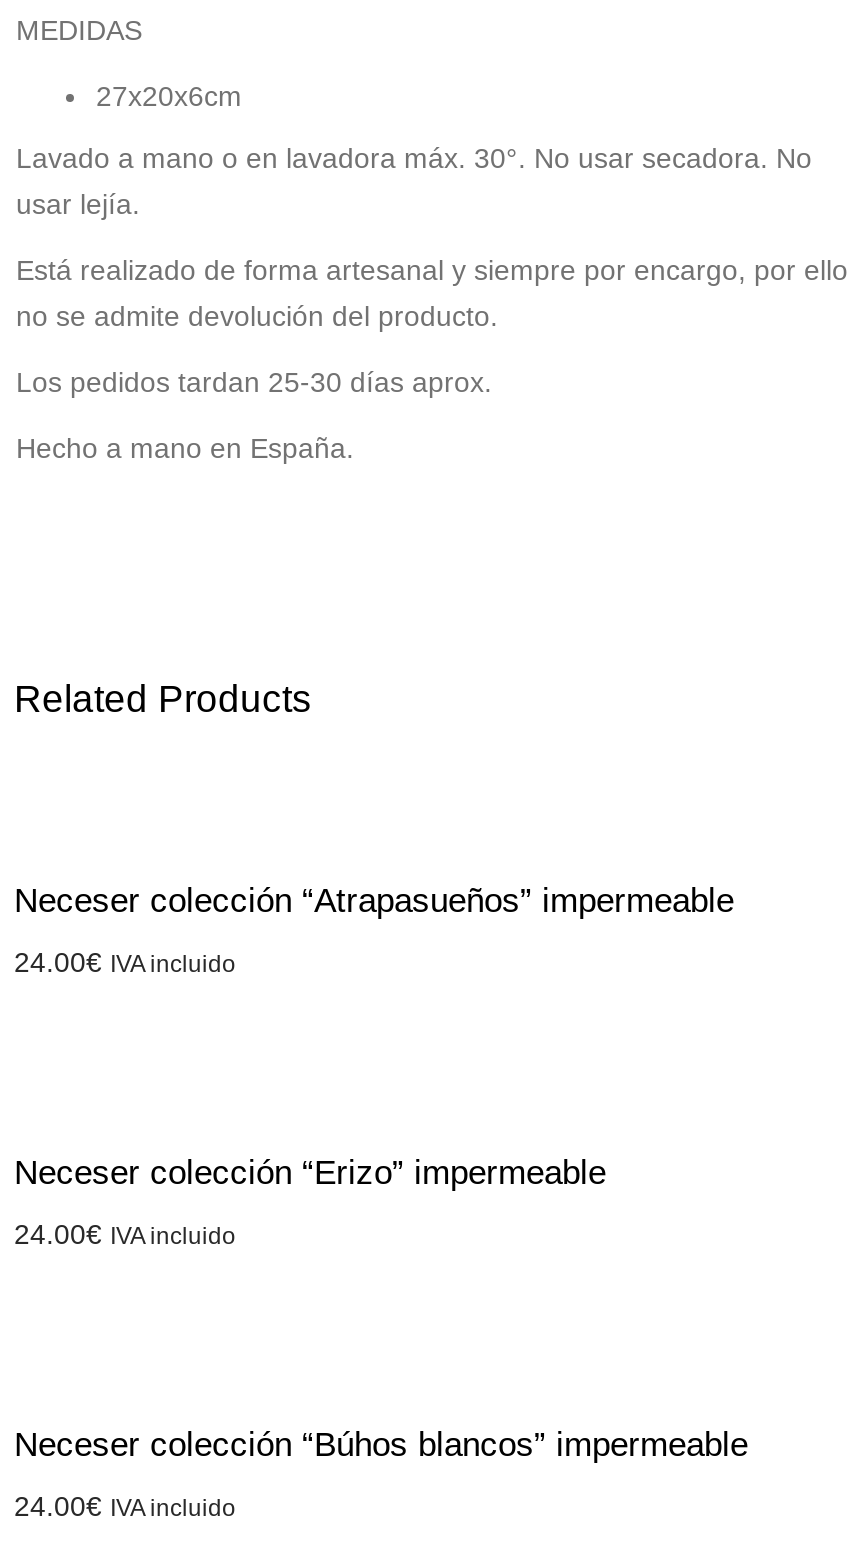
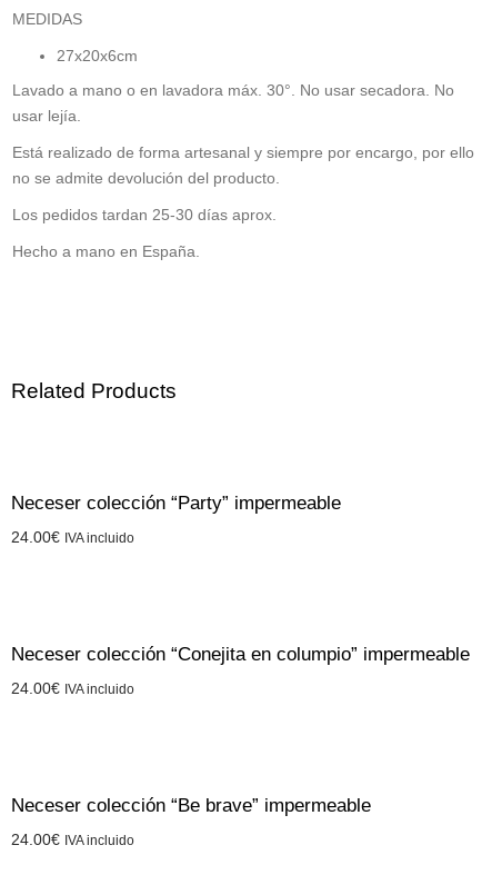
[14,881,734,919] Neceser colección “Atrapasueños” impermeable -> [11,492,341,513] Neceser colección “Party” impermeable
[14,1153,606,1191] Neceser colección “Erizo” impermeable -> [11,643,470,664] Neceser colección “Conejita en columpio” impermeable
[14,1425,748,1463] Neceser colección “Búhos blancos” impermeable -> [11,794,371,816] Neceser colección “Be brave” impermeable

